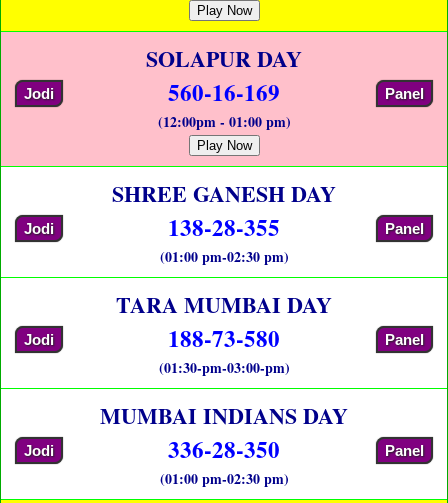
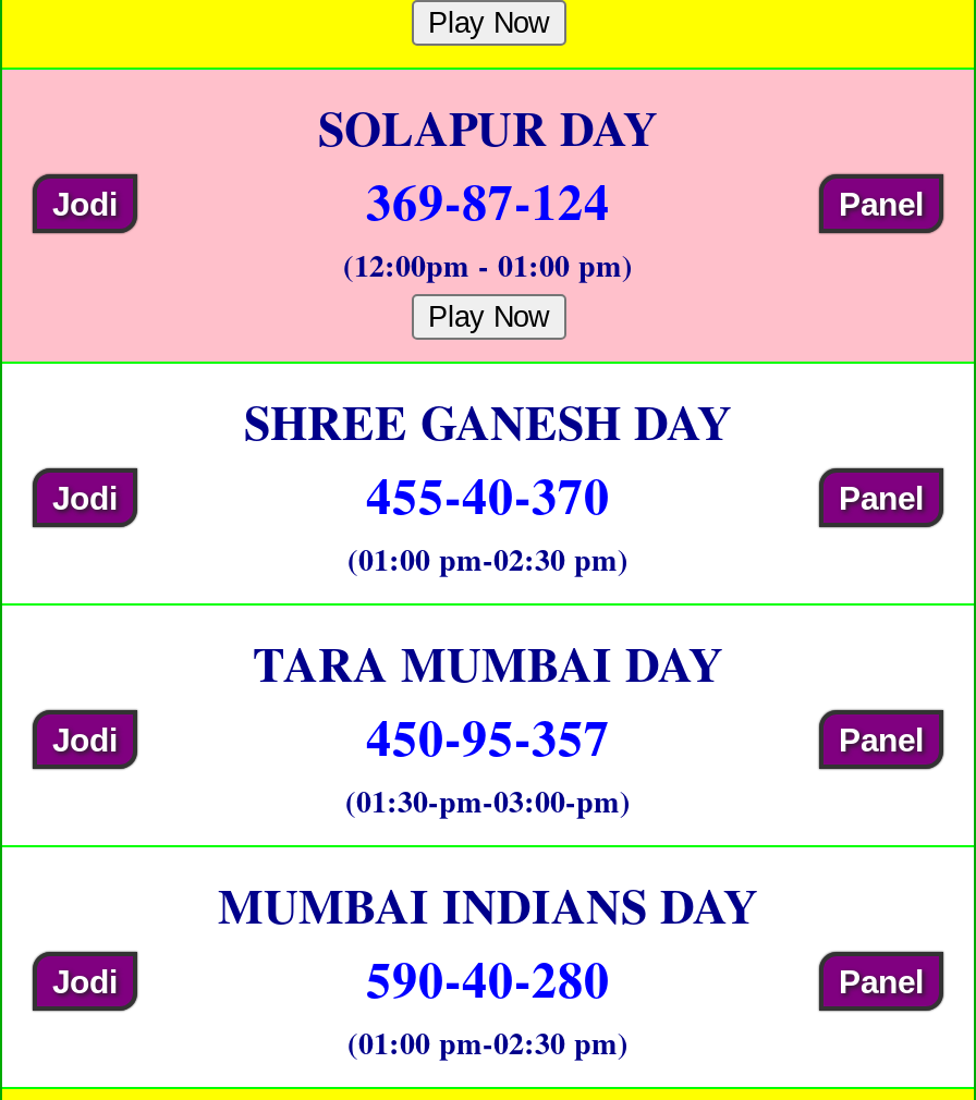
[168,75,280,109] 560-16-169 -> [366,163,610,237] 369-87-124
[168,210,280,244] 138-28-355 -> [366,457,610,531] 455-40-370
[168,321,280,355] 188-73-580 -> [366,699,610,773] 450-95-357
[168,432,280,466] 336-28-350 -> [366,941,610,1015] 590-40-280

